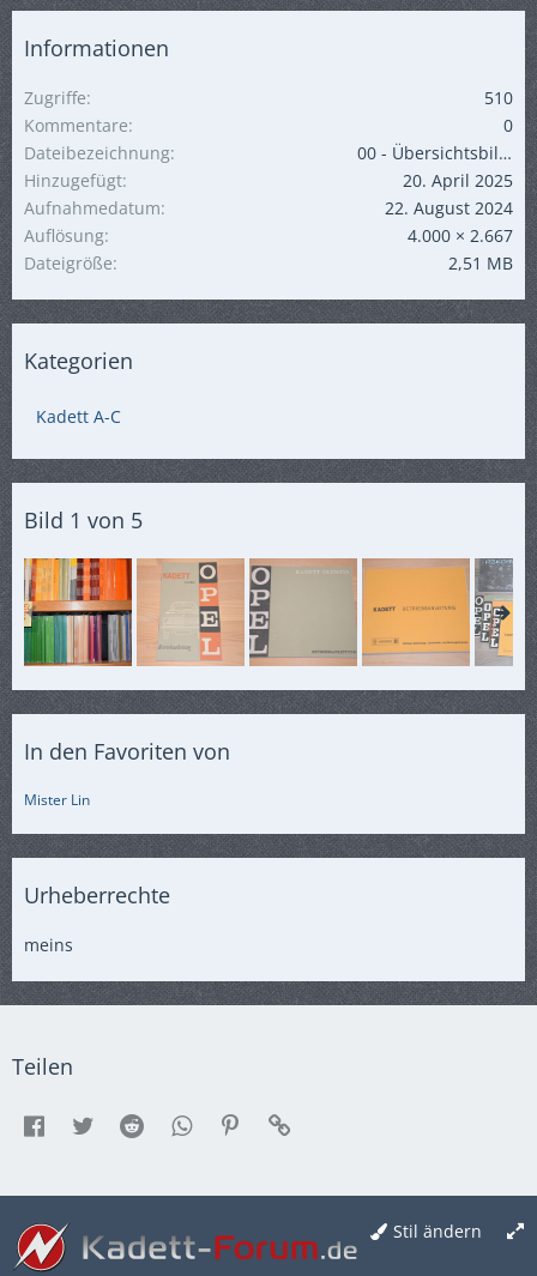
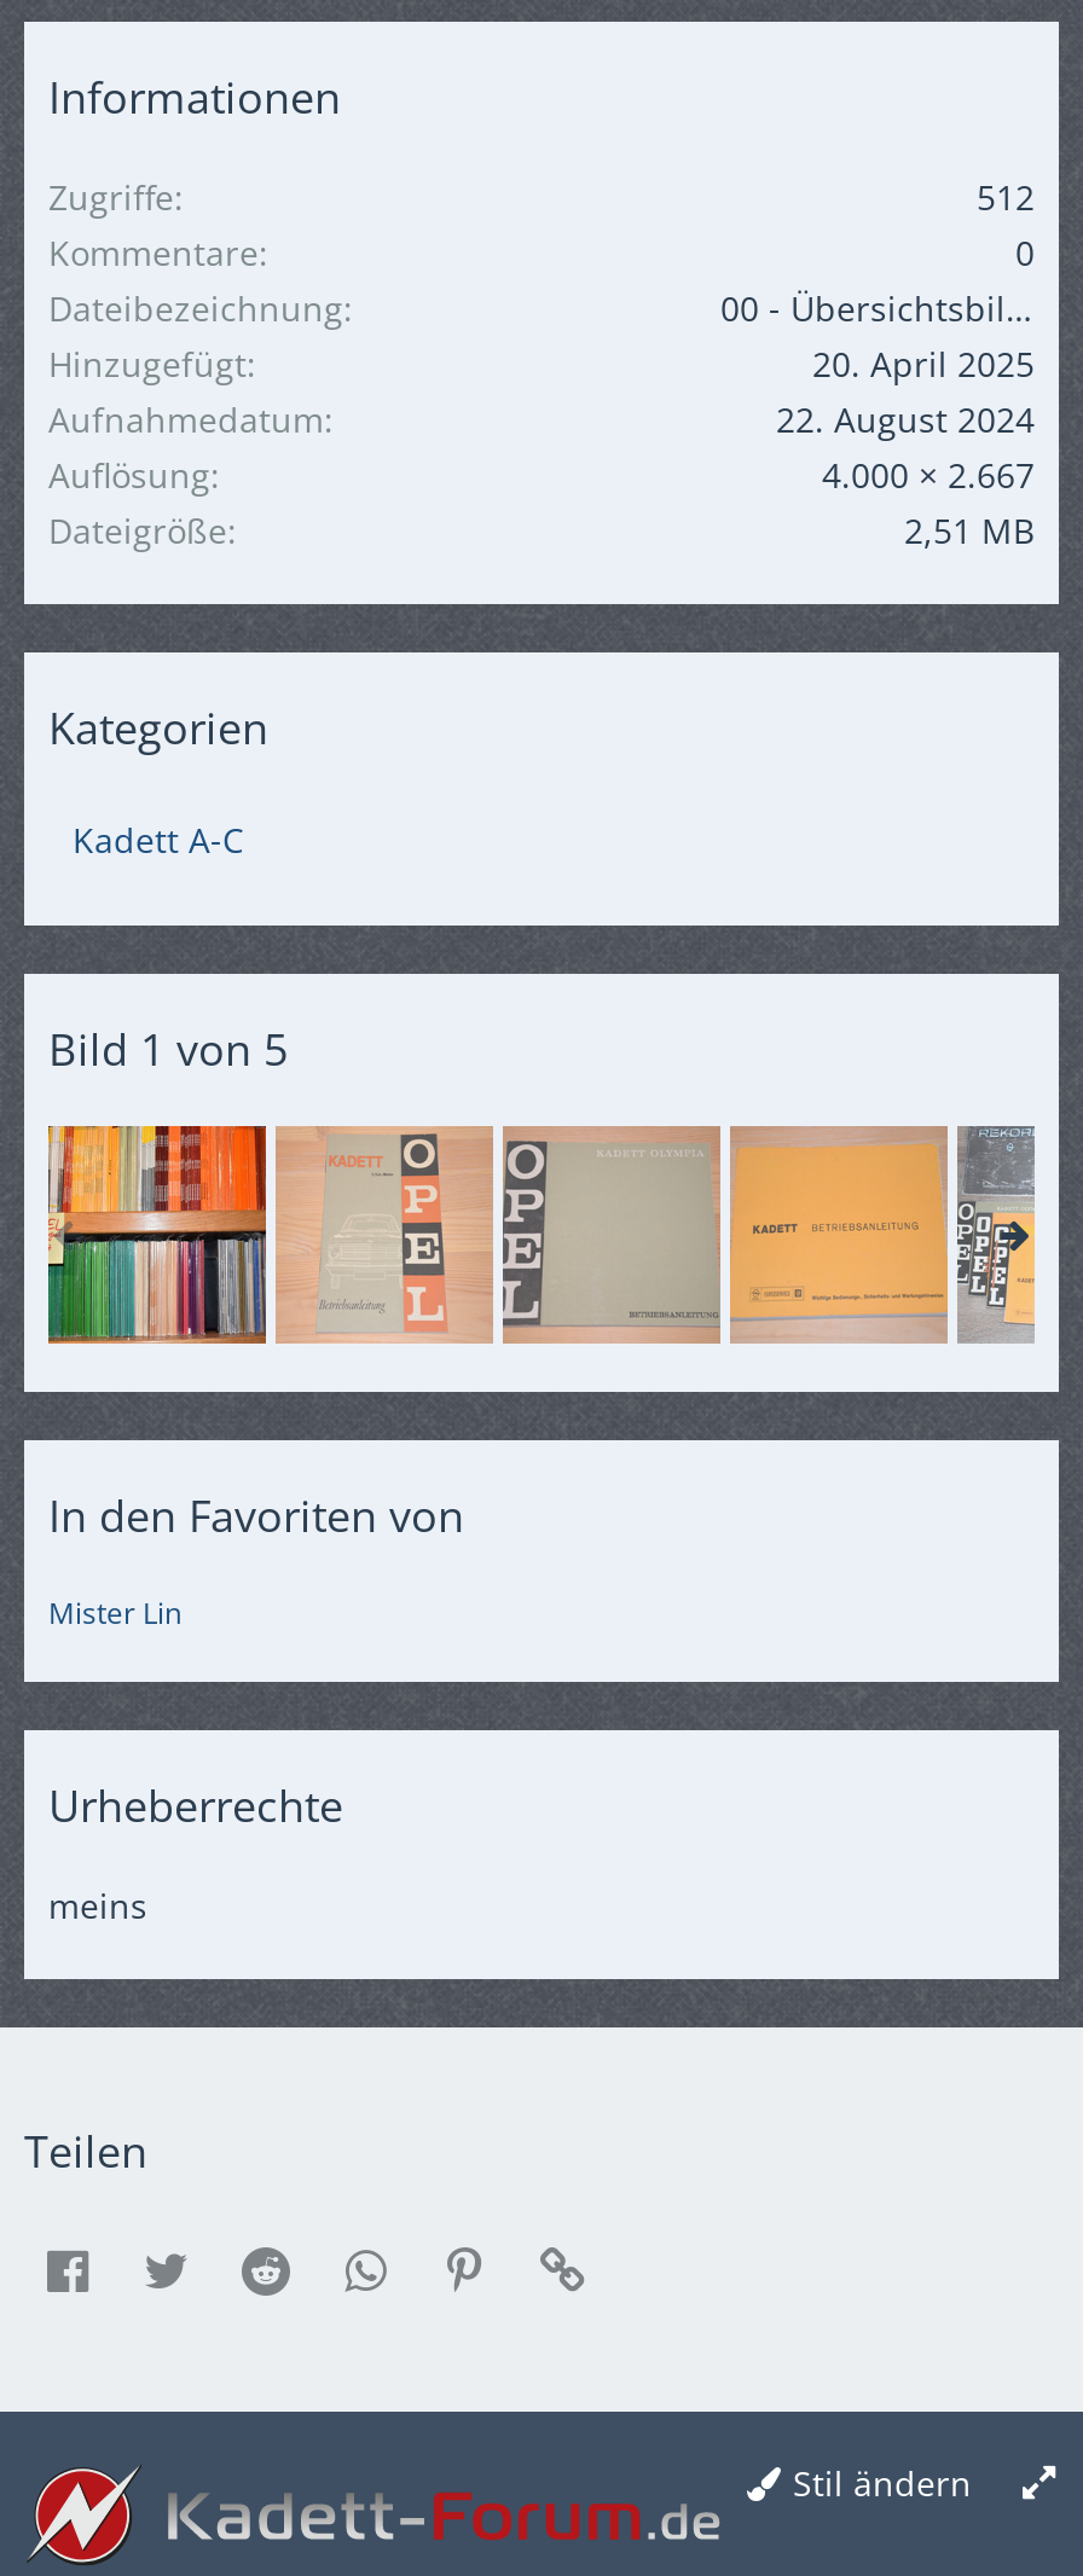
[484,87,513,109] 510 -> [977,175,1035,221] 512

